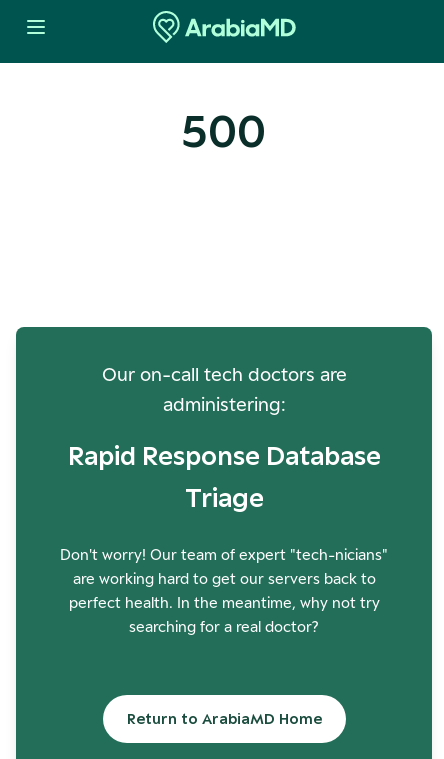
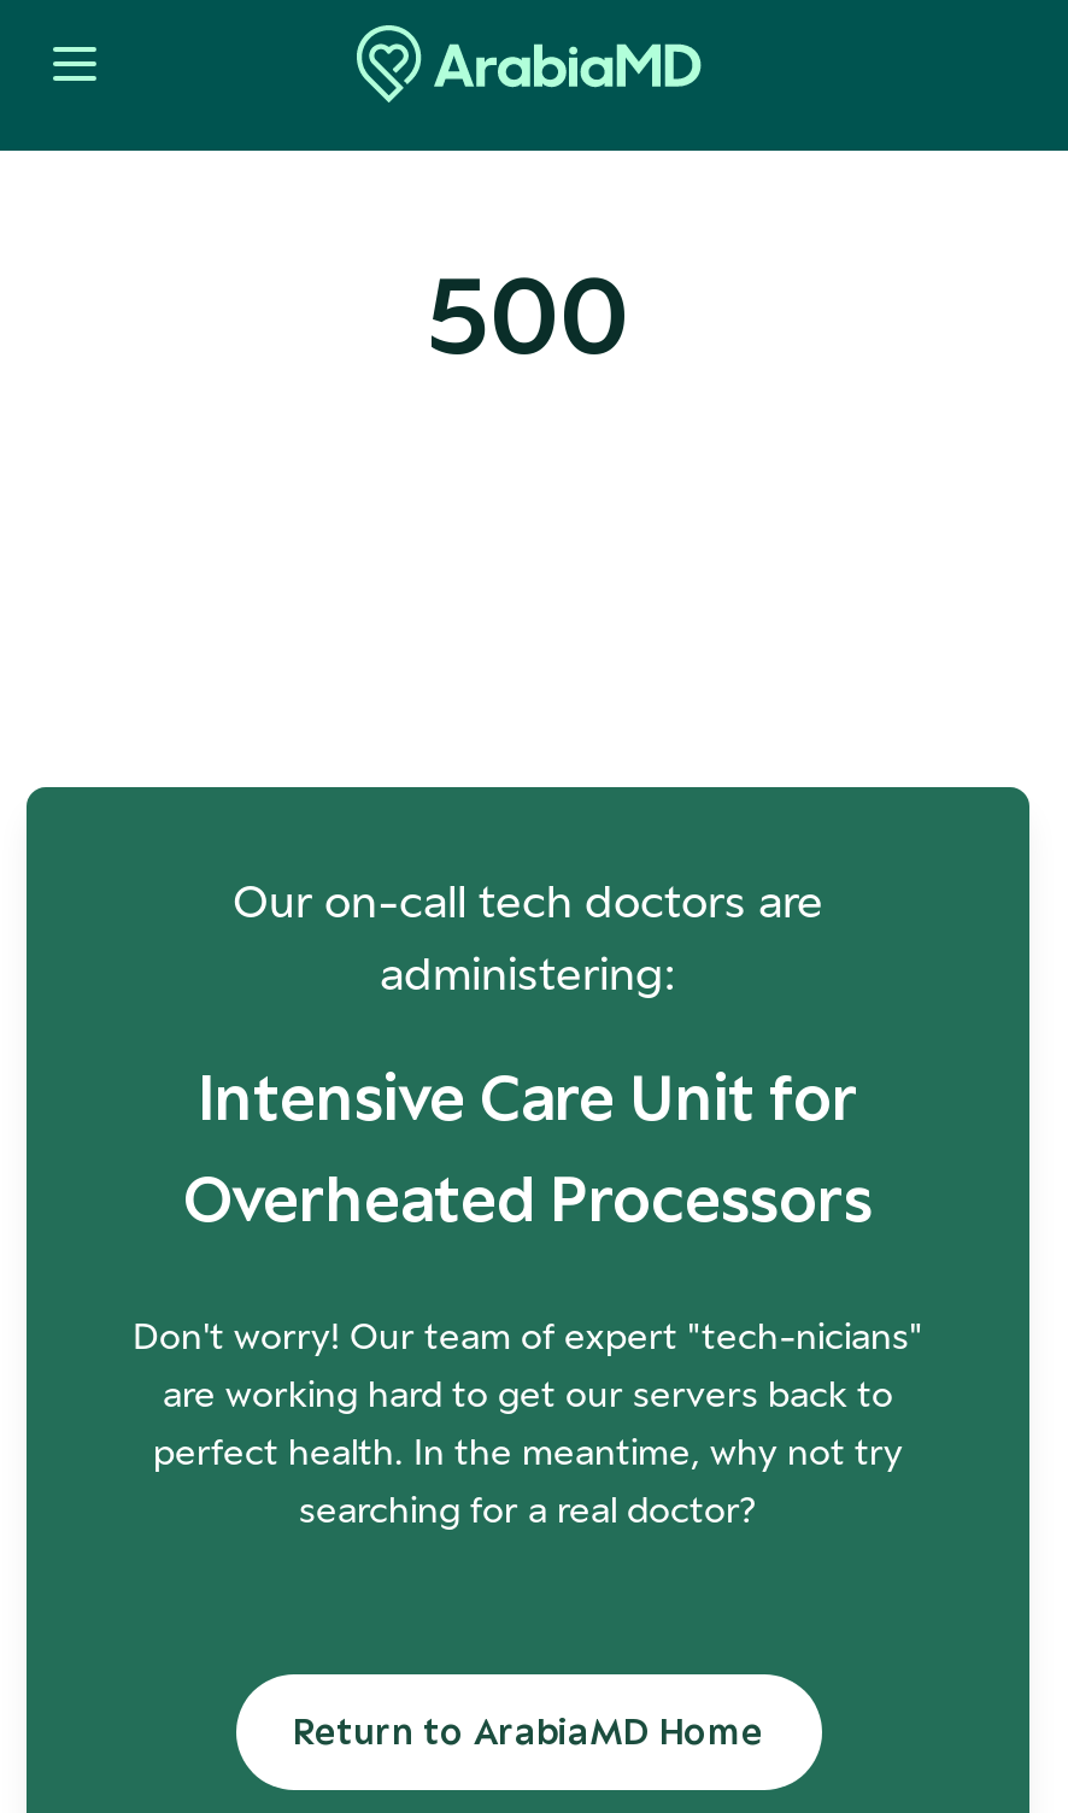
[67,440,380,513] Rapid Response Database | Triage -> [183,1060,873,1236] Intensive Care Unit for | Overheated Processors

